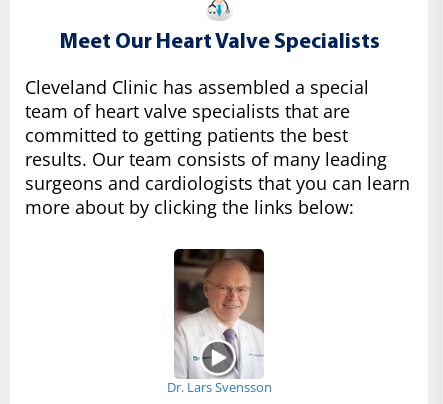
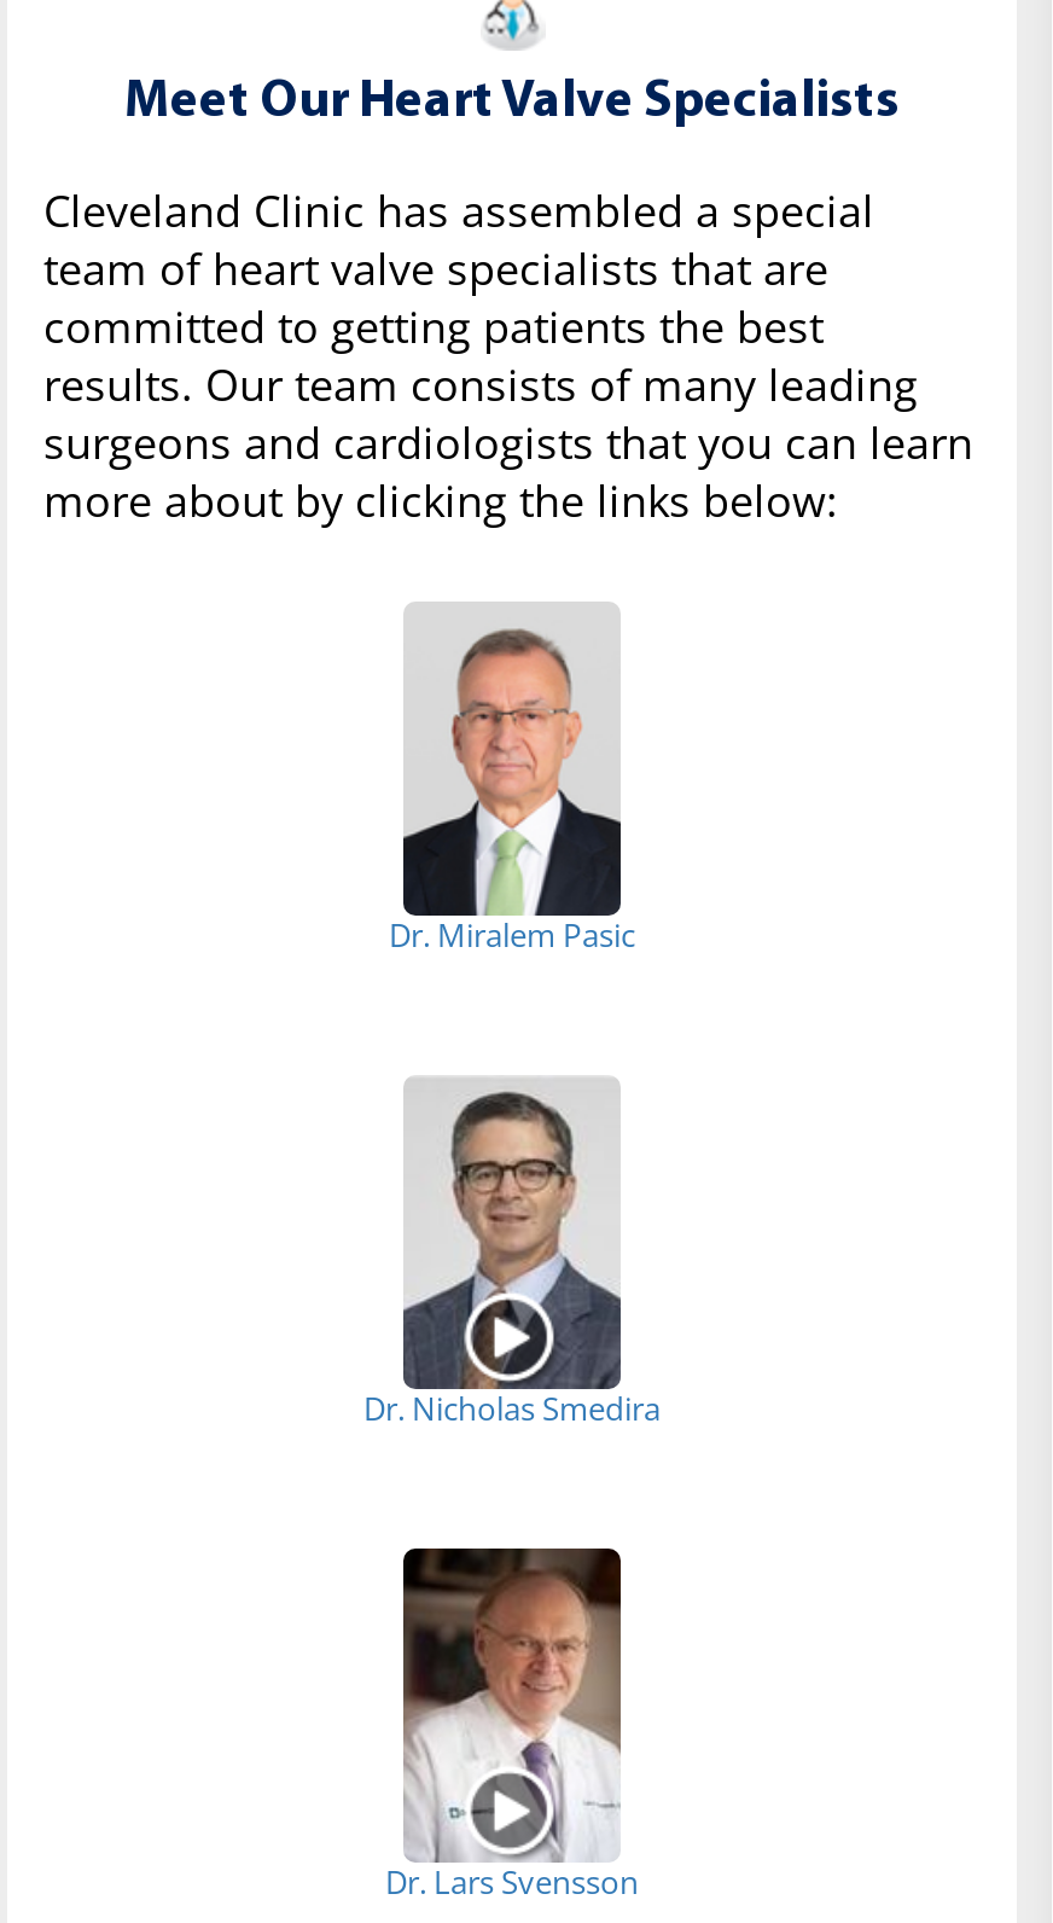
none -> [363,1077,661,1430] [image] | Dr. Nicholas Smedira
none -> [389,602,635,957] [image] | Dr. Miralem Pasic

